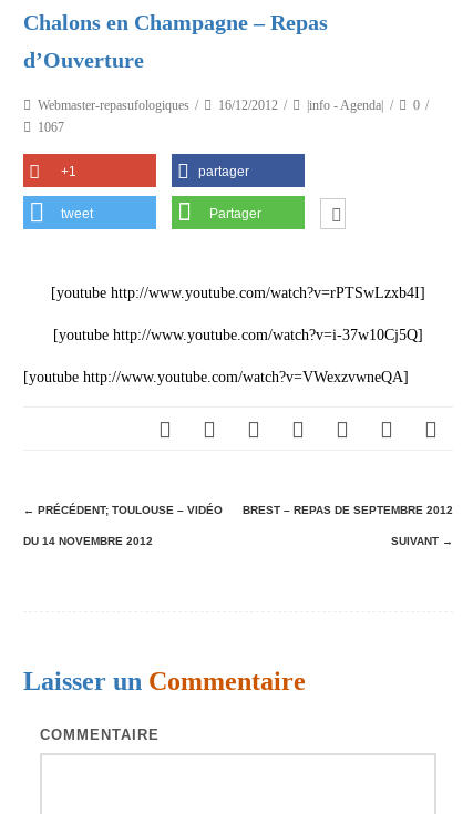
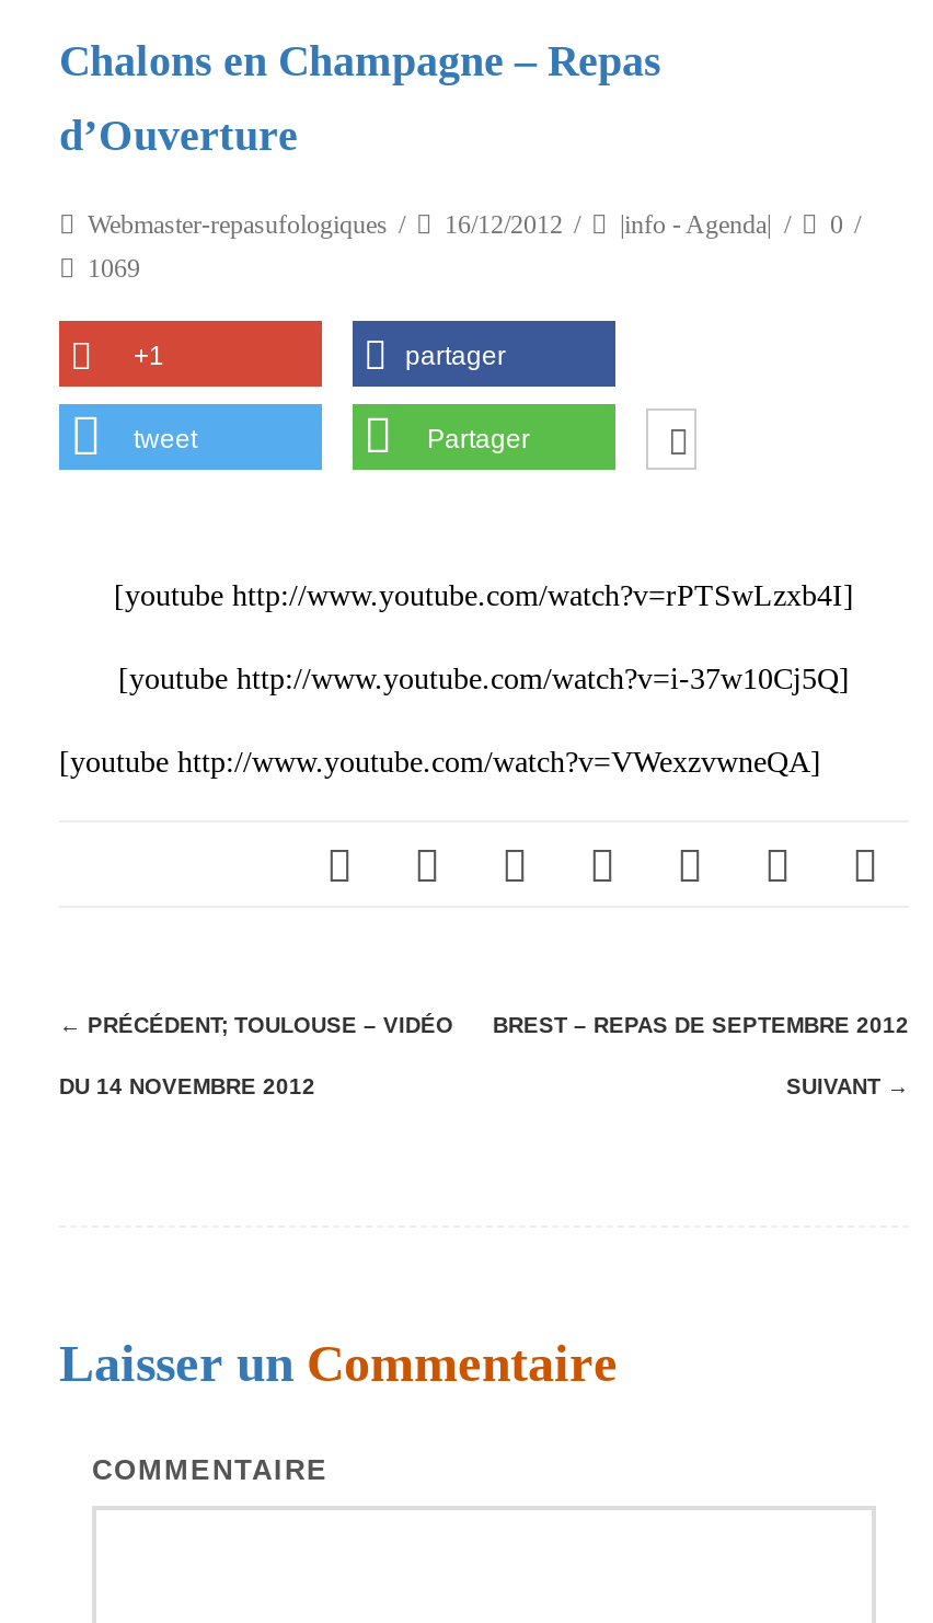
[34,120,64,135] 1067 -> [81,253,140,284] 1069

